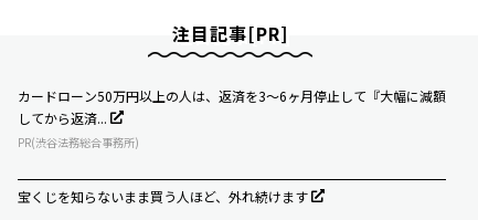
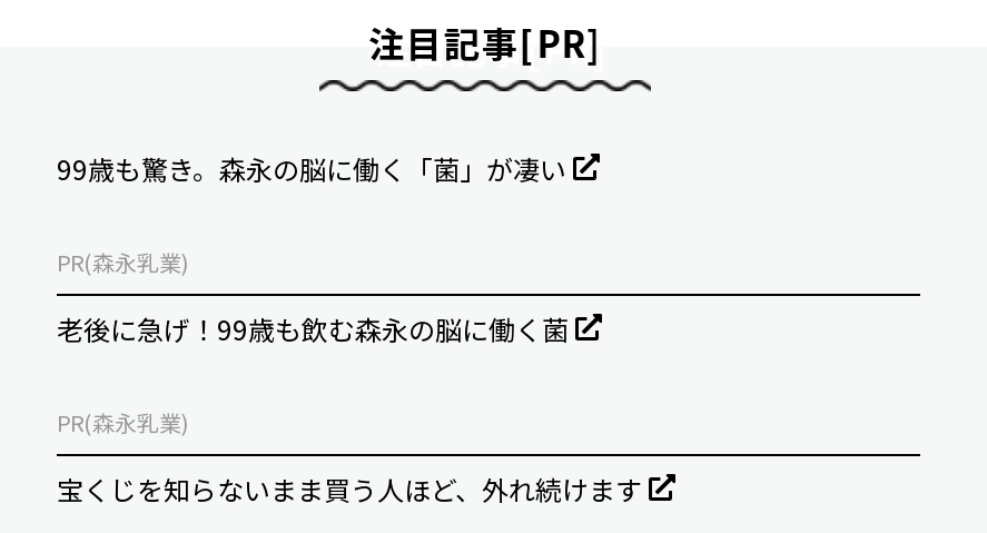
[18,86,446,150] カードローン50万円以上の人は、返済を3～6ヶ月停止して『大幅に減額 | してから返済... | PR(渋谷法務総合事務所) -> [57,149,575,438] 99歳も驚き。森永の脳に働く「菌」が凄い | PR(森永乳業) | 老後に急げ！99歳も飲む森永の脳に働く菌 | PR(森永乳業)

